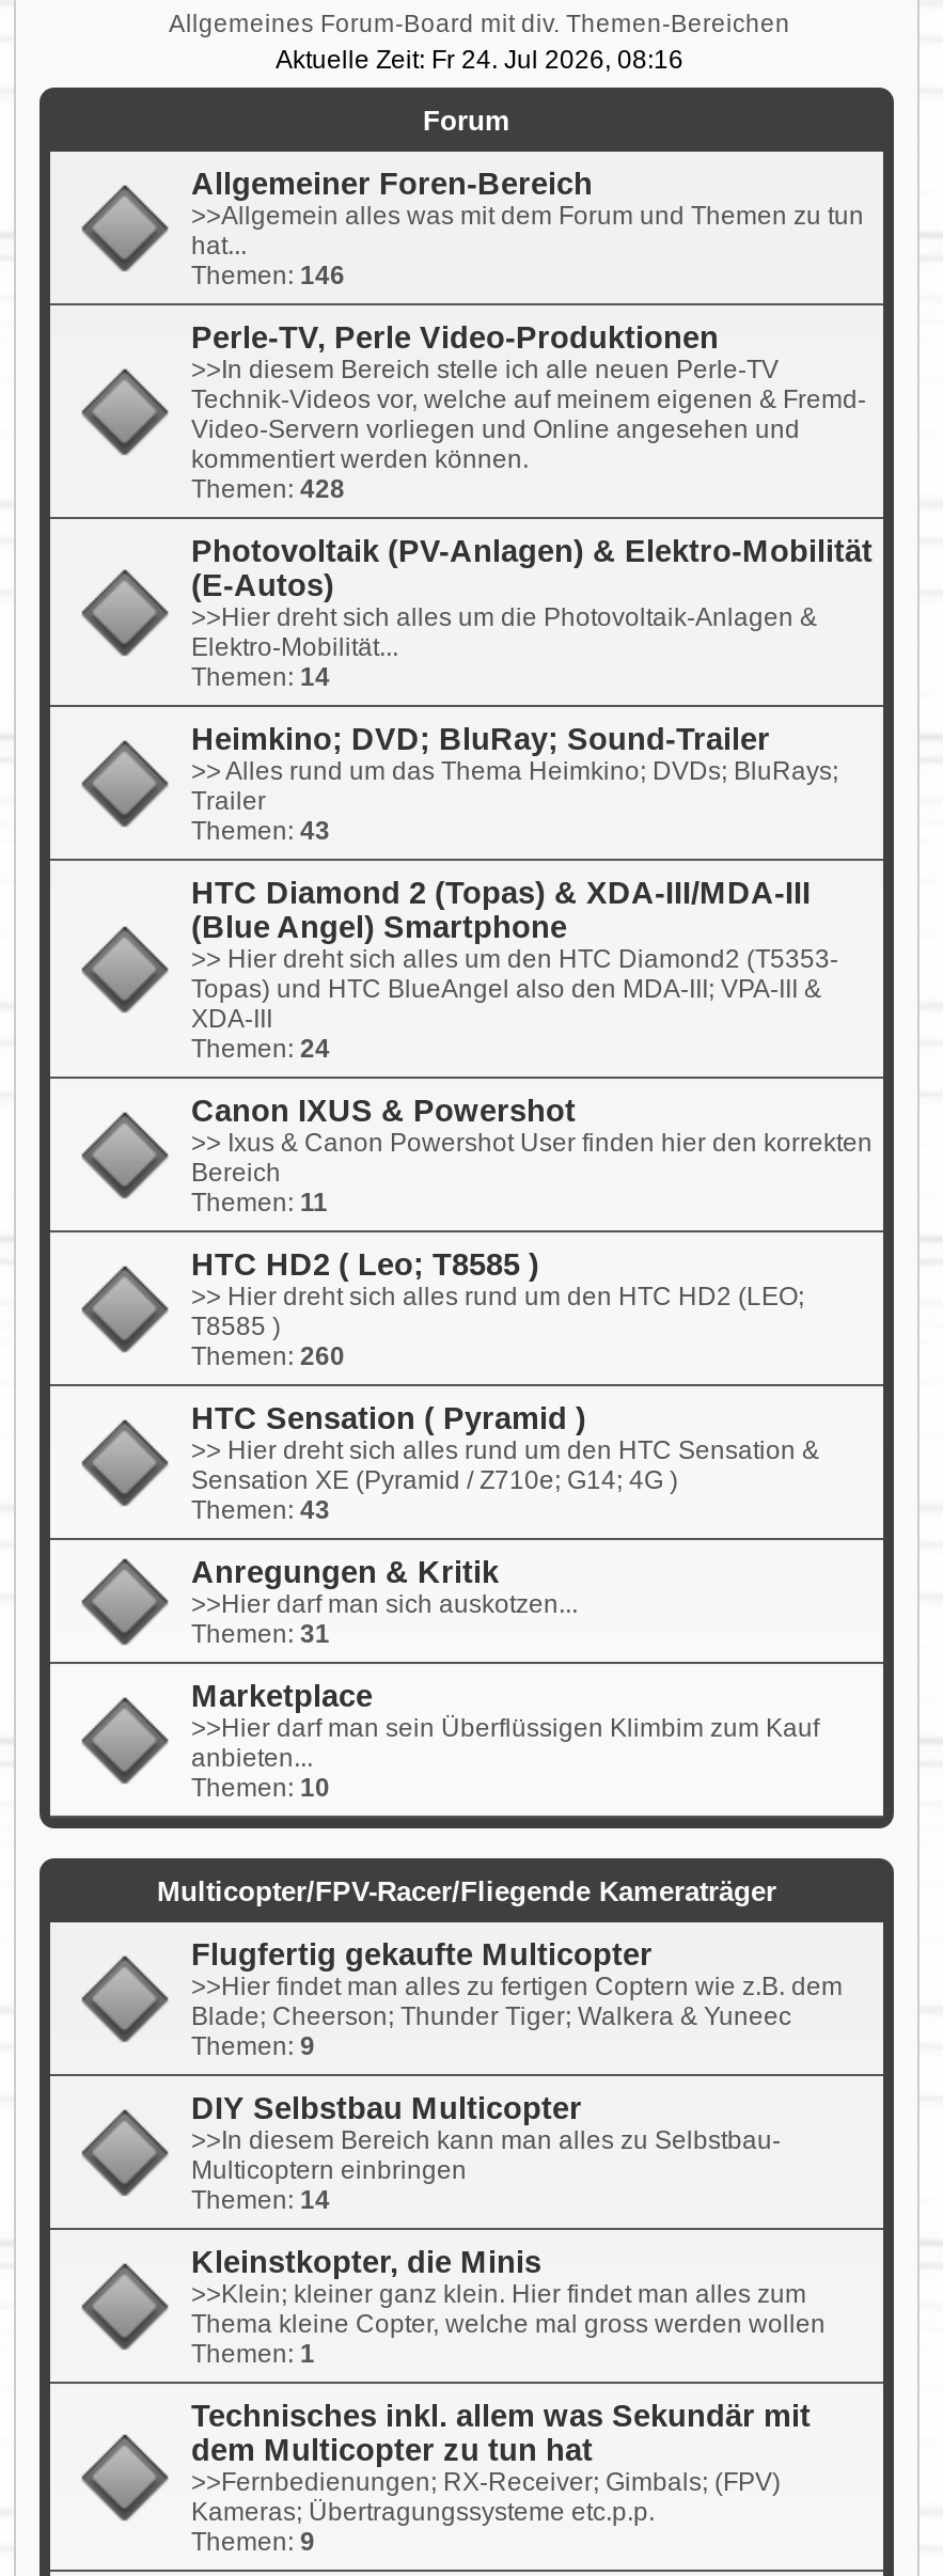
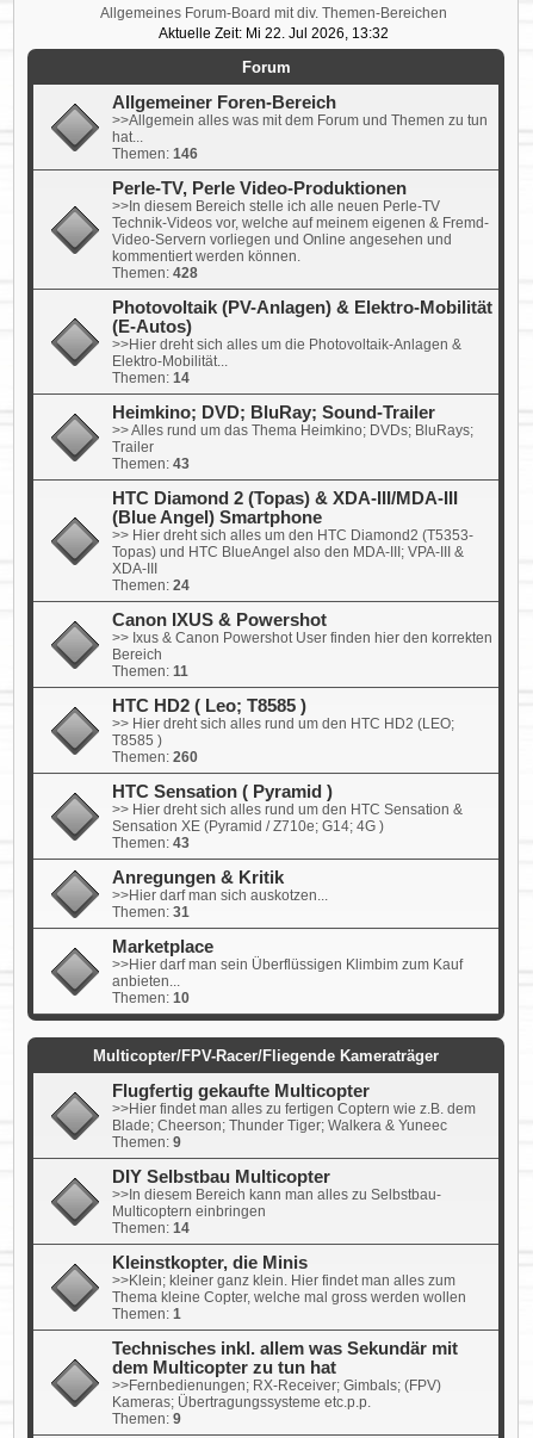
[276,44,683,74] Aktuelle Zeit: Fr 24. Jul 2026, 08:16 -> [158,25,388,41] Aktuelle Zeit: Mi 22. Jul 2026, 13:32

